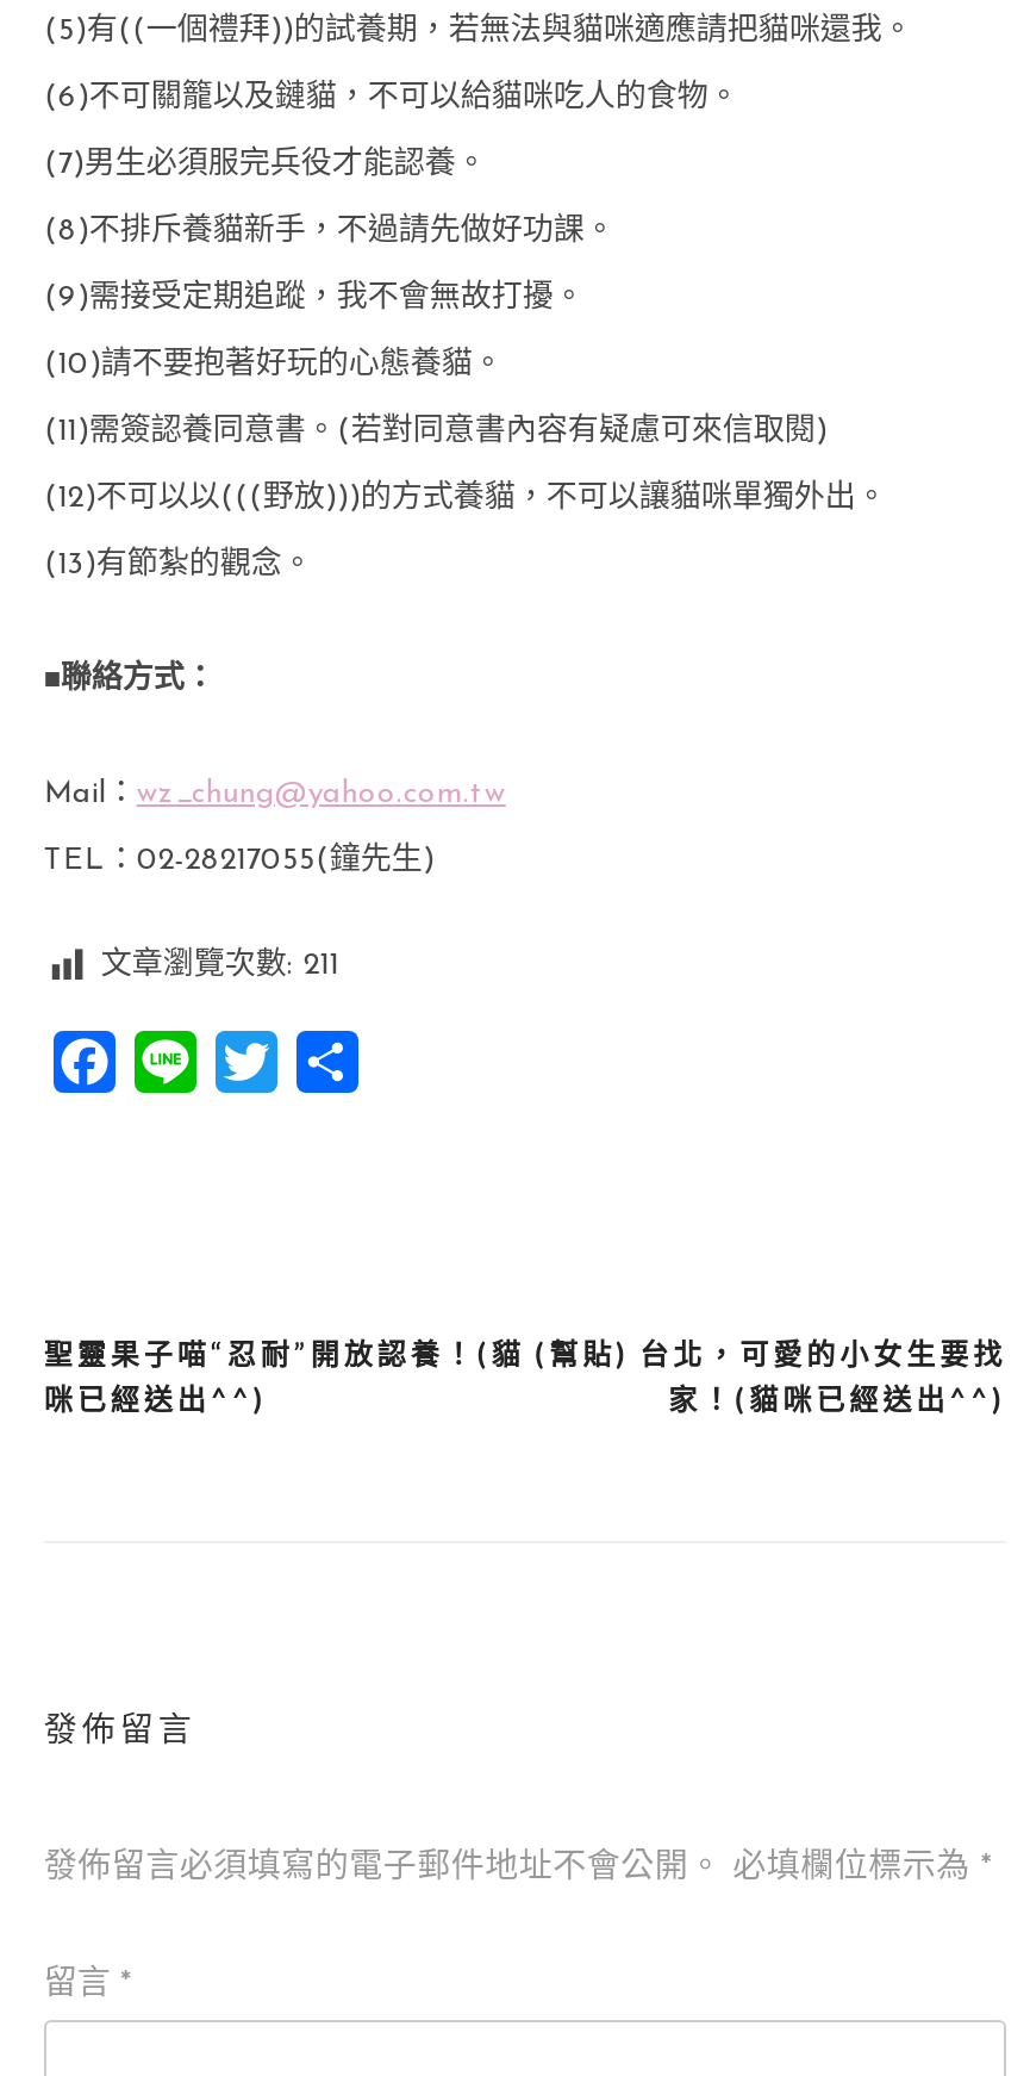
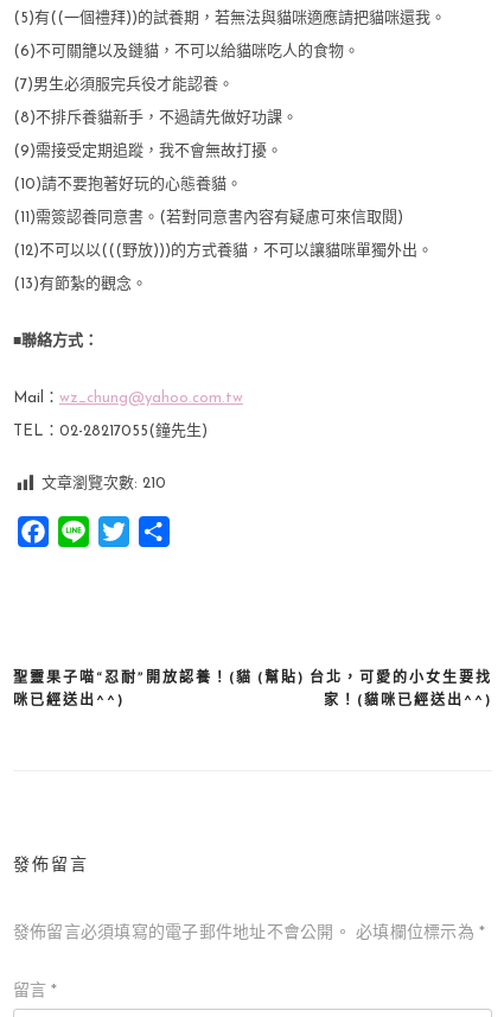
[101,951,339,982] 文章瀏覽次數: 211 -> [41,476,166,492] 文章瀏覽次數: 210

